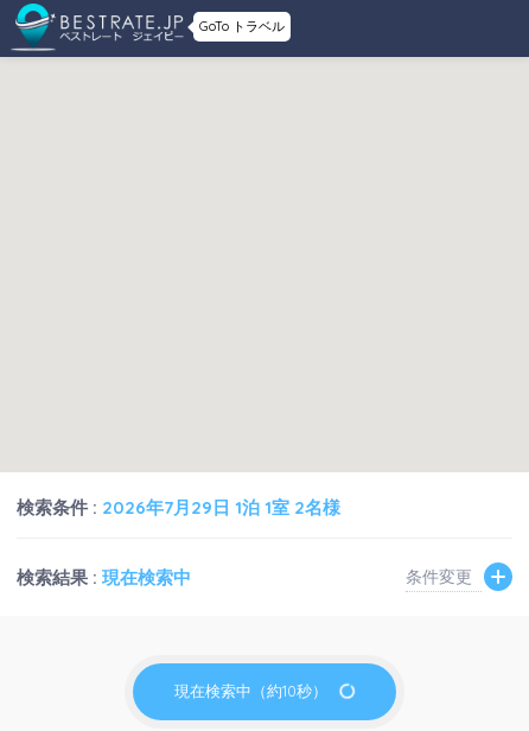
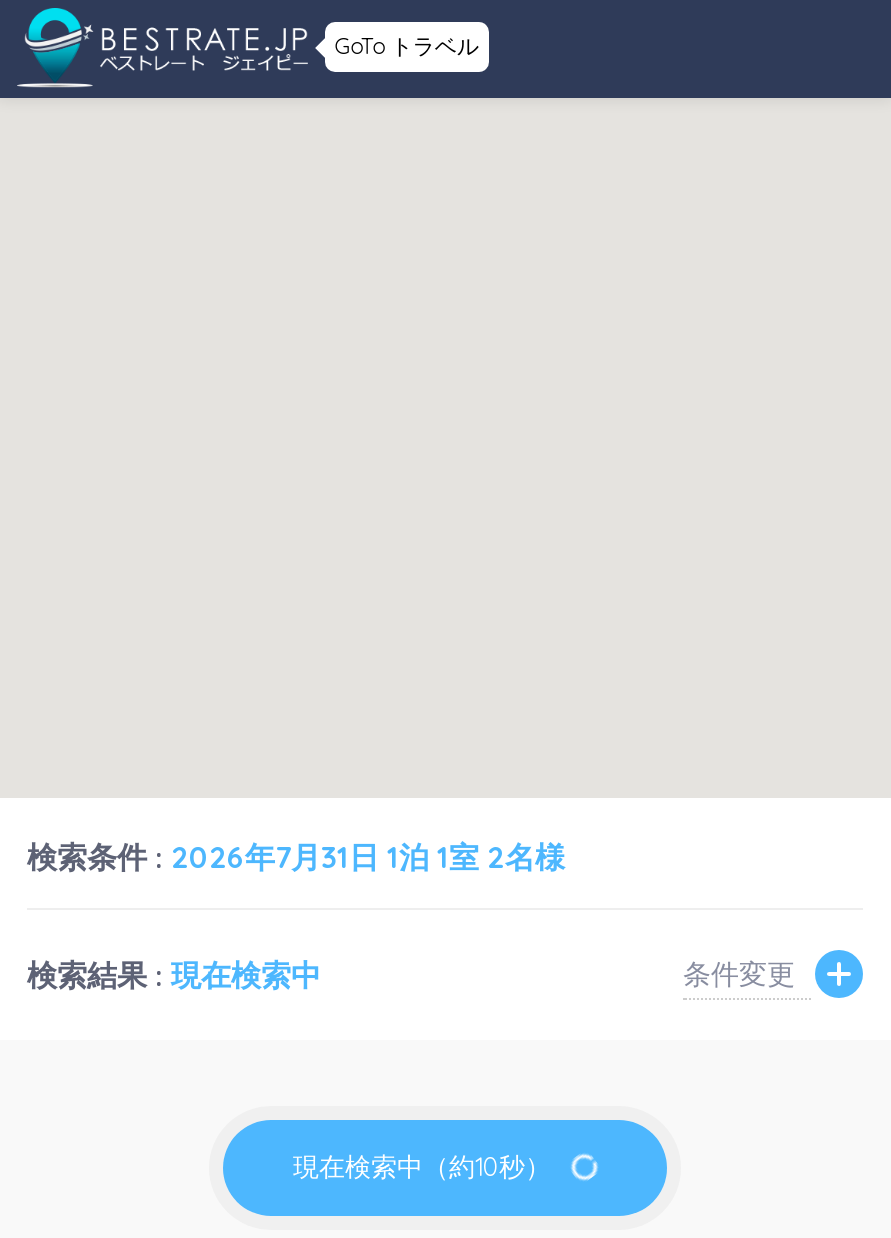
[17,496,340,519] 検索条件 : 2026年7月29日 1泊 1室 2名様 -> [27,838,565,876] 検索条件 : 2026年7月31日 1泊 1室 2名様

